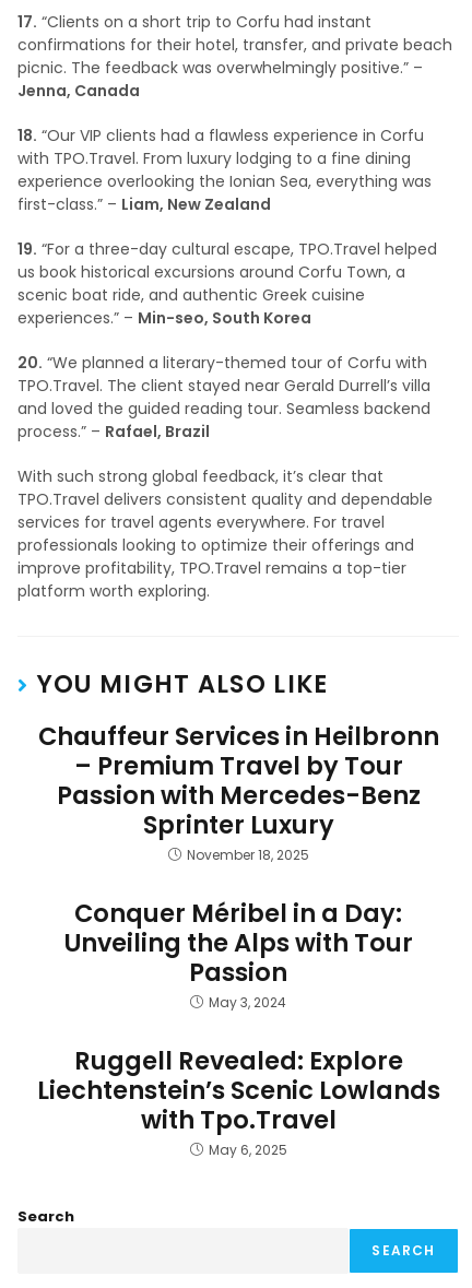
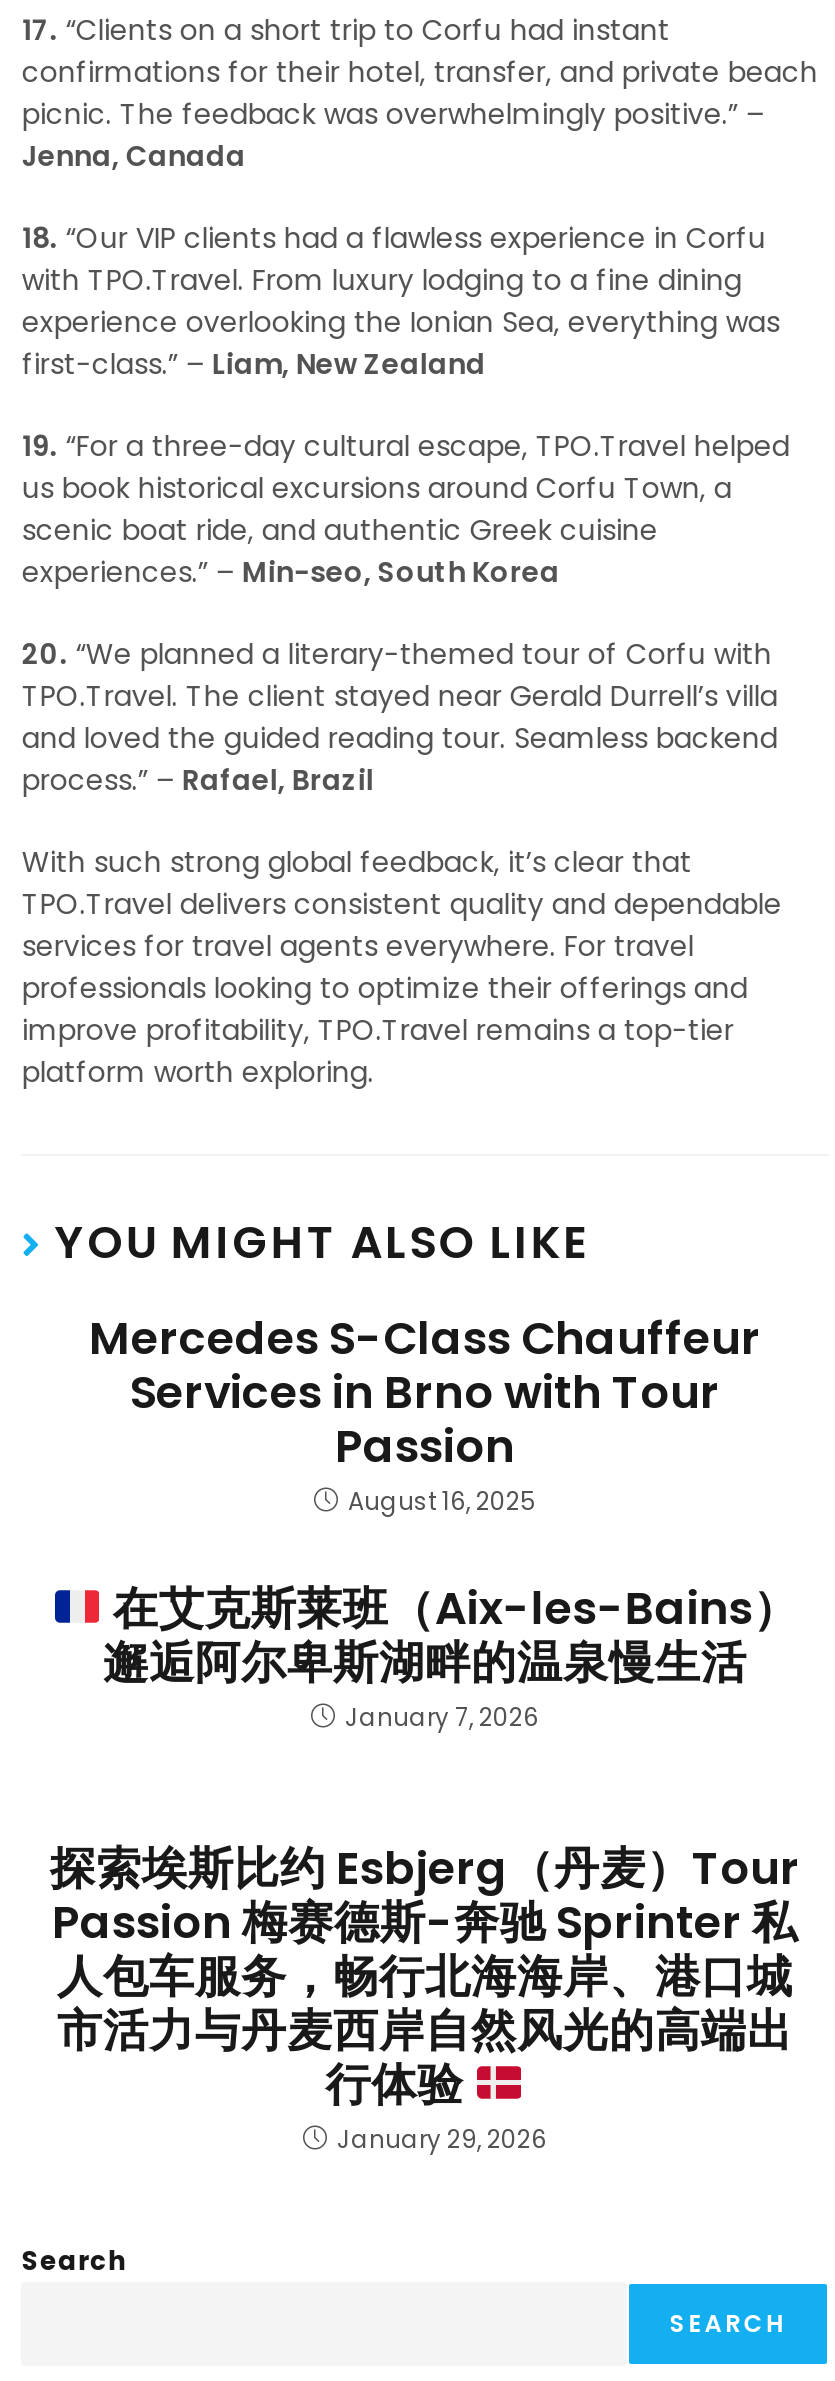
[38,719,439,960] Chauffeur Services in Heilbronn | – Premium Travel by Tour | Passion with Mercedes-Benz | Sprinter Luxury | November 18, 2025 | Conquer Méribel in a Day: | Unveiling the Alps with Tour -> [89,1306,761,1424] Mercedes S-Class Chauffeur | Services in Brno with Tour
moved [189,955,287,990] -> [335,1414,515,1478]: Passion
[37,993,440,1159] May 3, 2024 | Ruggell Revealed: Explore | Liechtenstein’s Scenic Lowlands | with Tpo.Travel | May 6, 2025 -> [50,1484,800,2156] August 16, 2025 | 在艾克斯莱班（Aix-les-Bains） | 邂逅阿尔卑斯湖畔的温泉慢生活 | January 7, 2026 | 探索埃斯比约 Esbjerg（丹麦）Tour | Passion 梅赛德斯-奔驰 Sprinter 私 | 人包车服务，畅行北海海岸、港口城 | 市活力与丹麦西岸自然风光的高端出 | 行体验 | January 29, 2026

